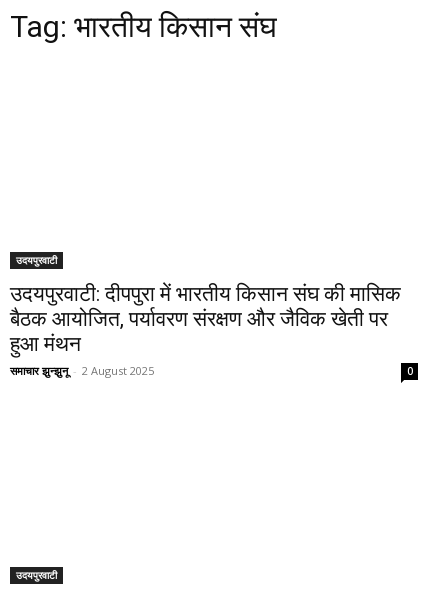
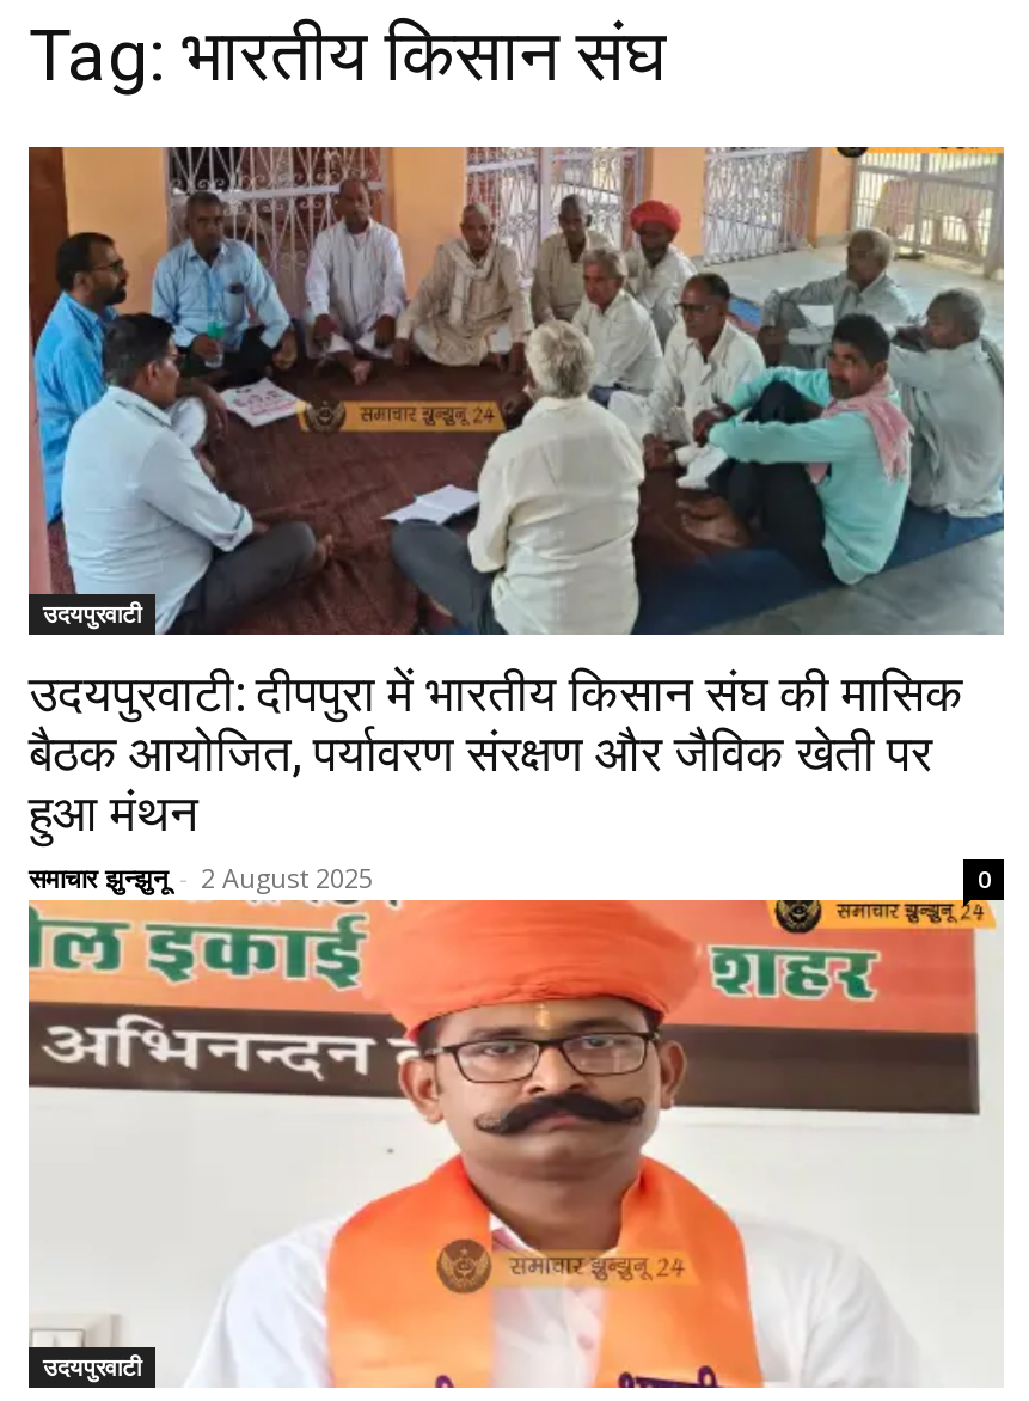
none -> [26,145,1006,637] [image]
none -> [26,898,1004,1390] [image]

